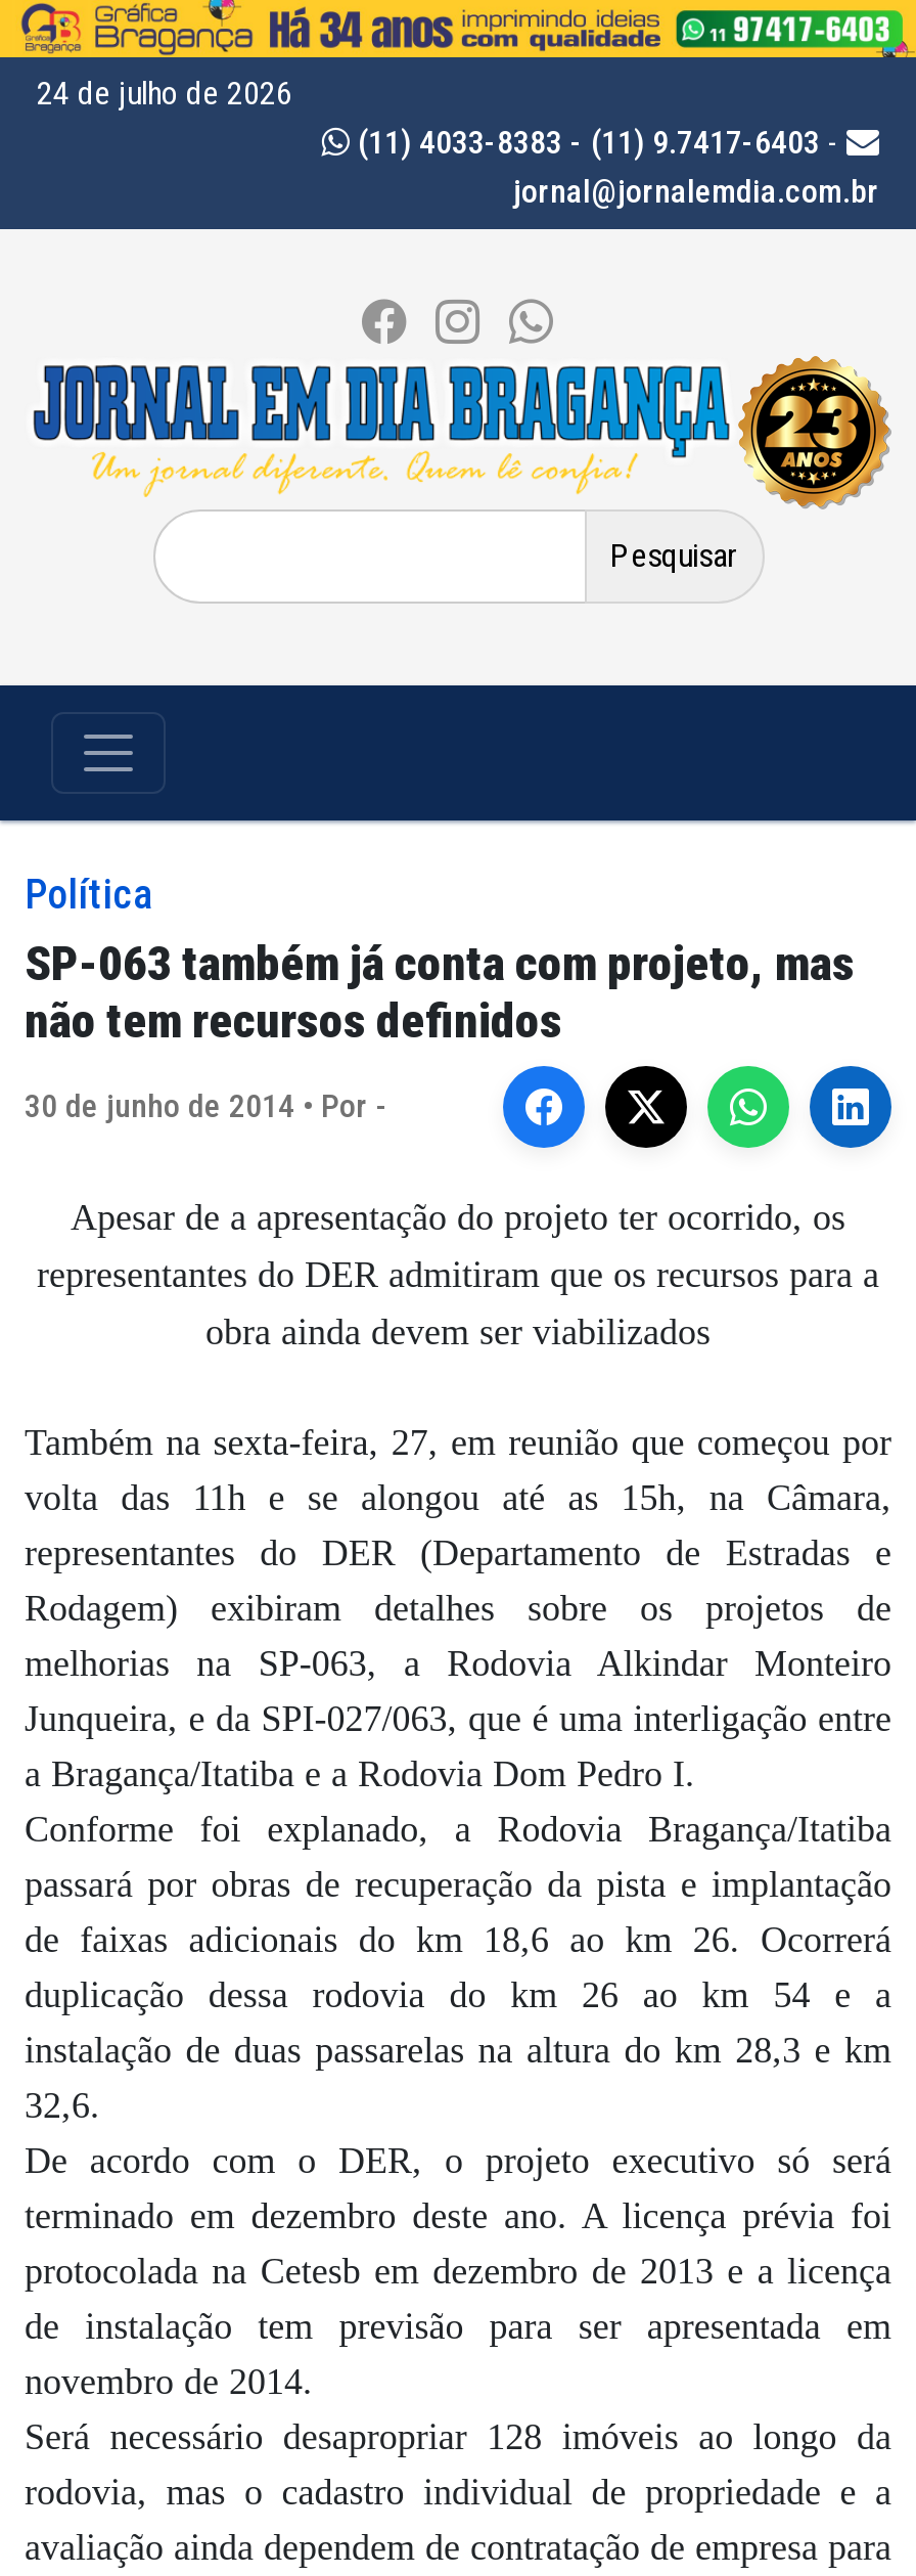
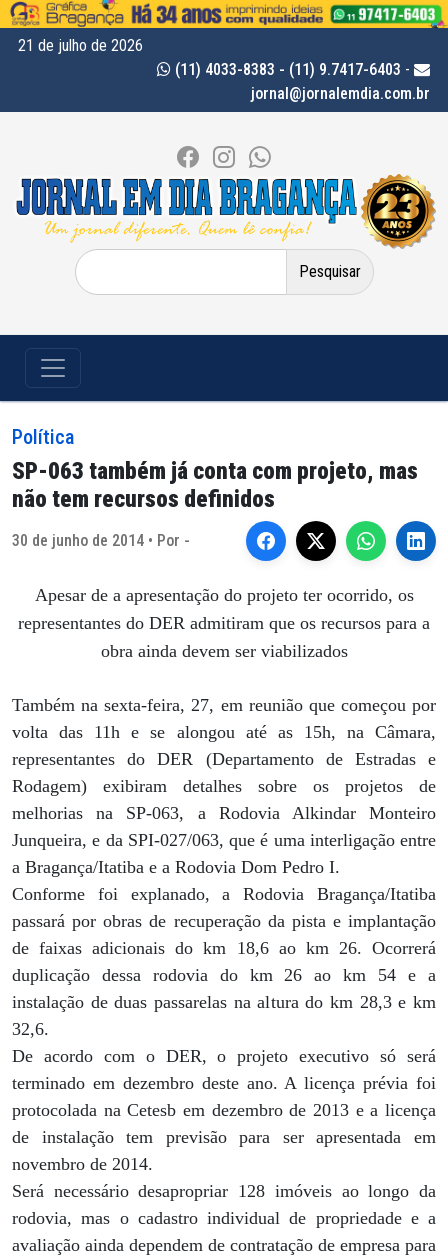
[37,74,292,113] 24 de julho de 2026 -> [18,36,143,55] 21 de julho de 2026

